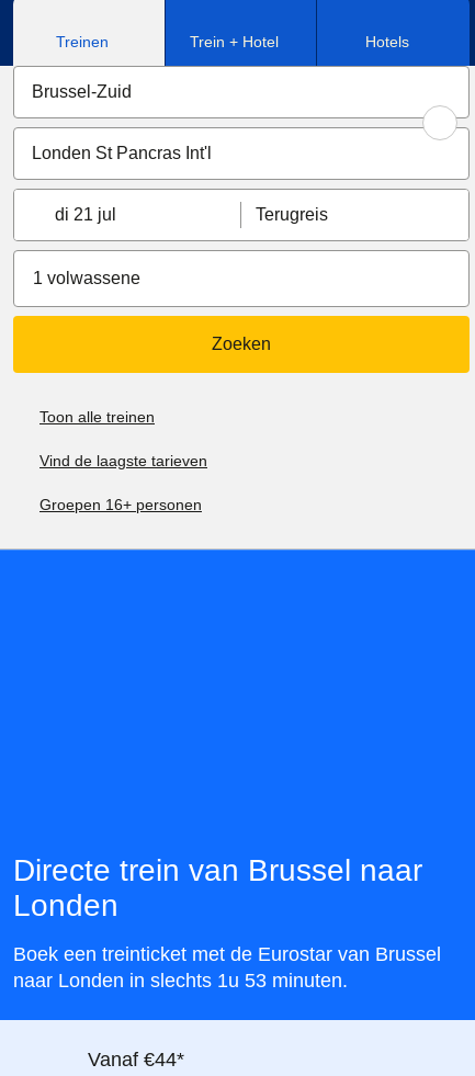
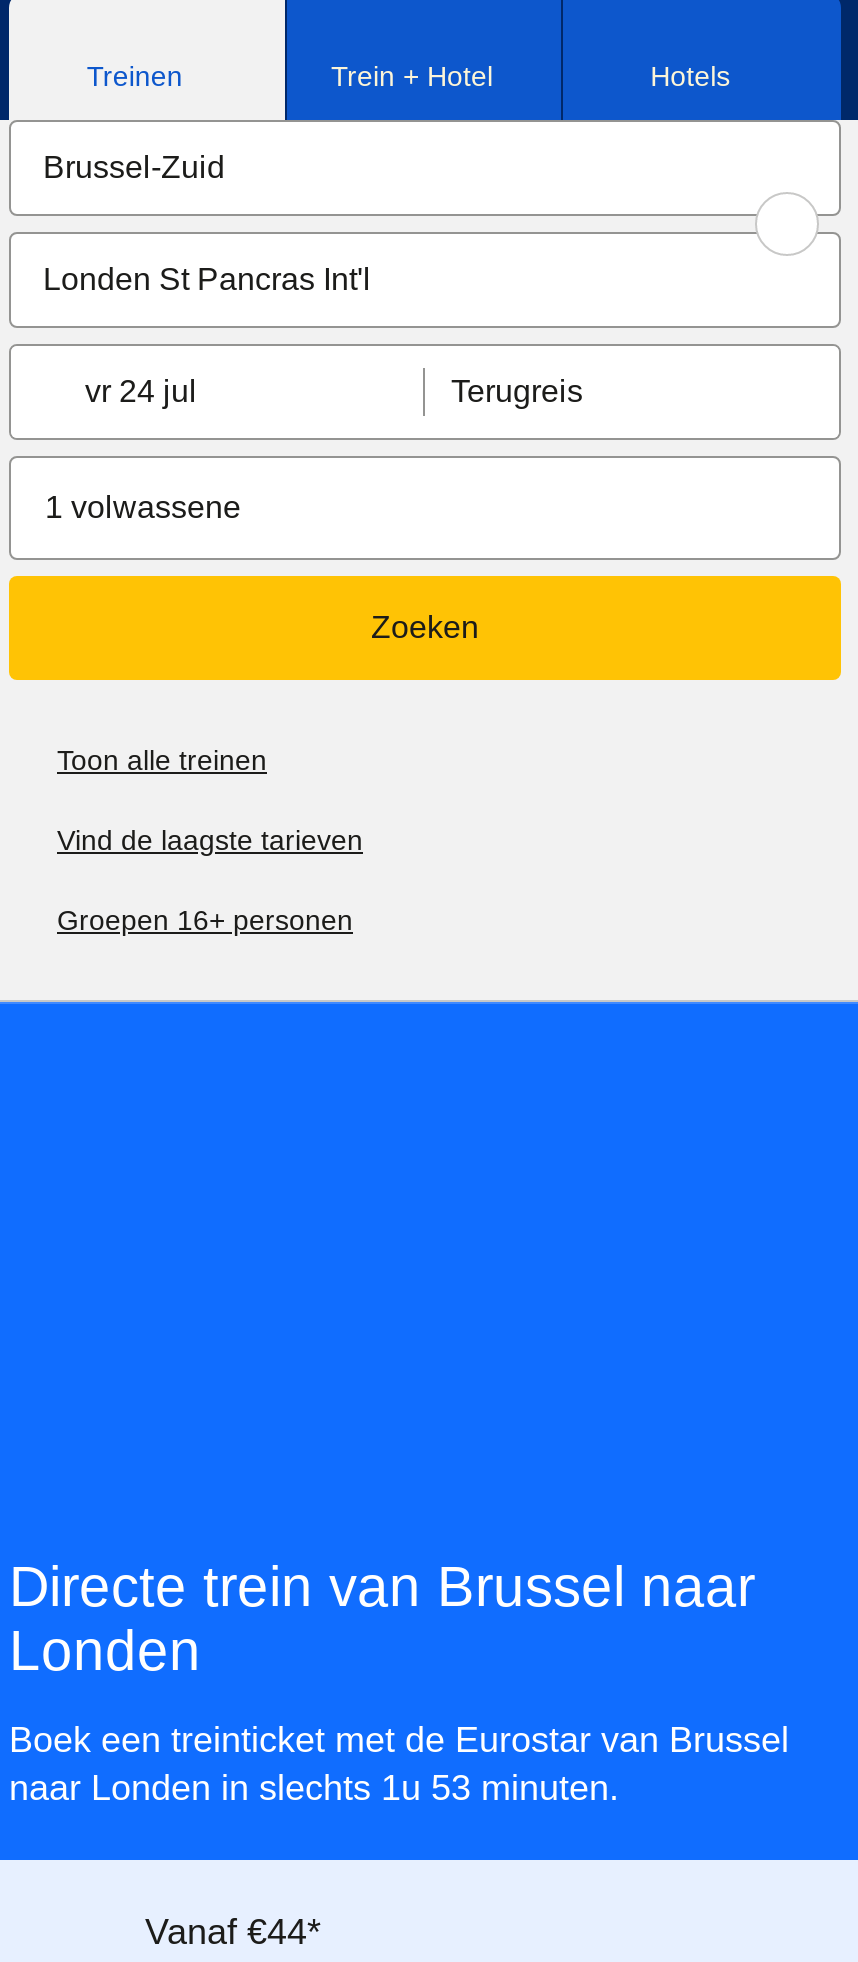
[55,205,116,224] di 21 jul -> [85,374,197,408] vr 24 jul

